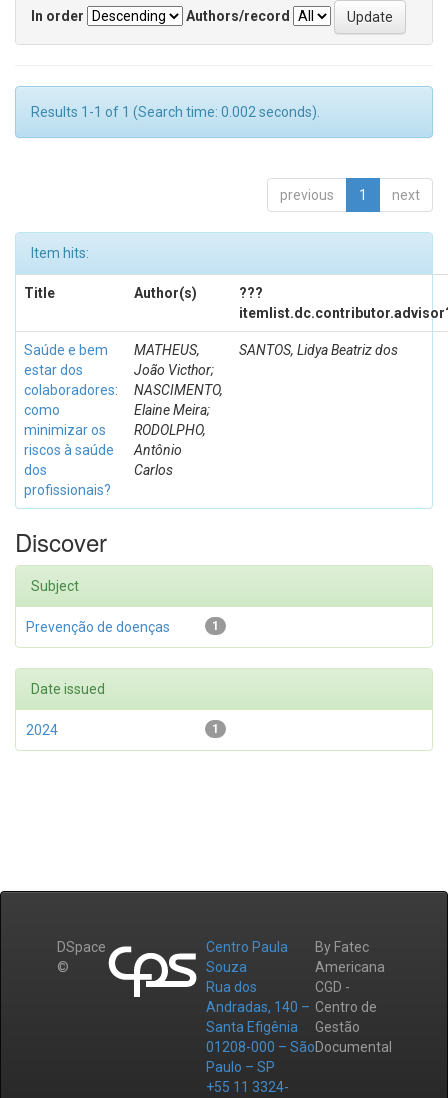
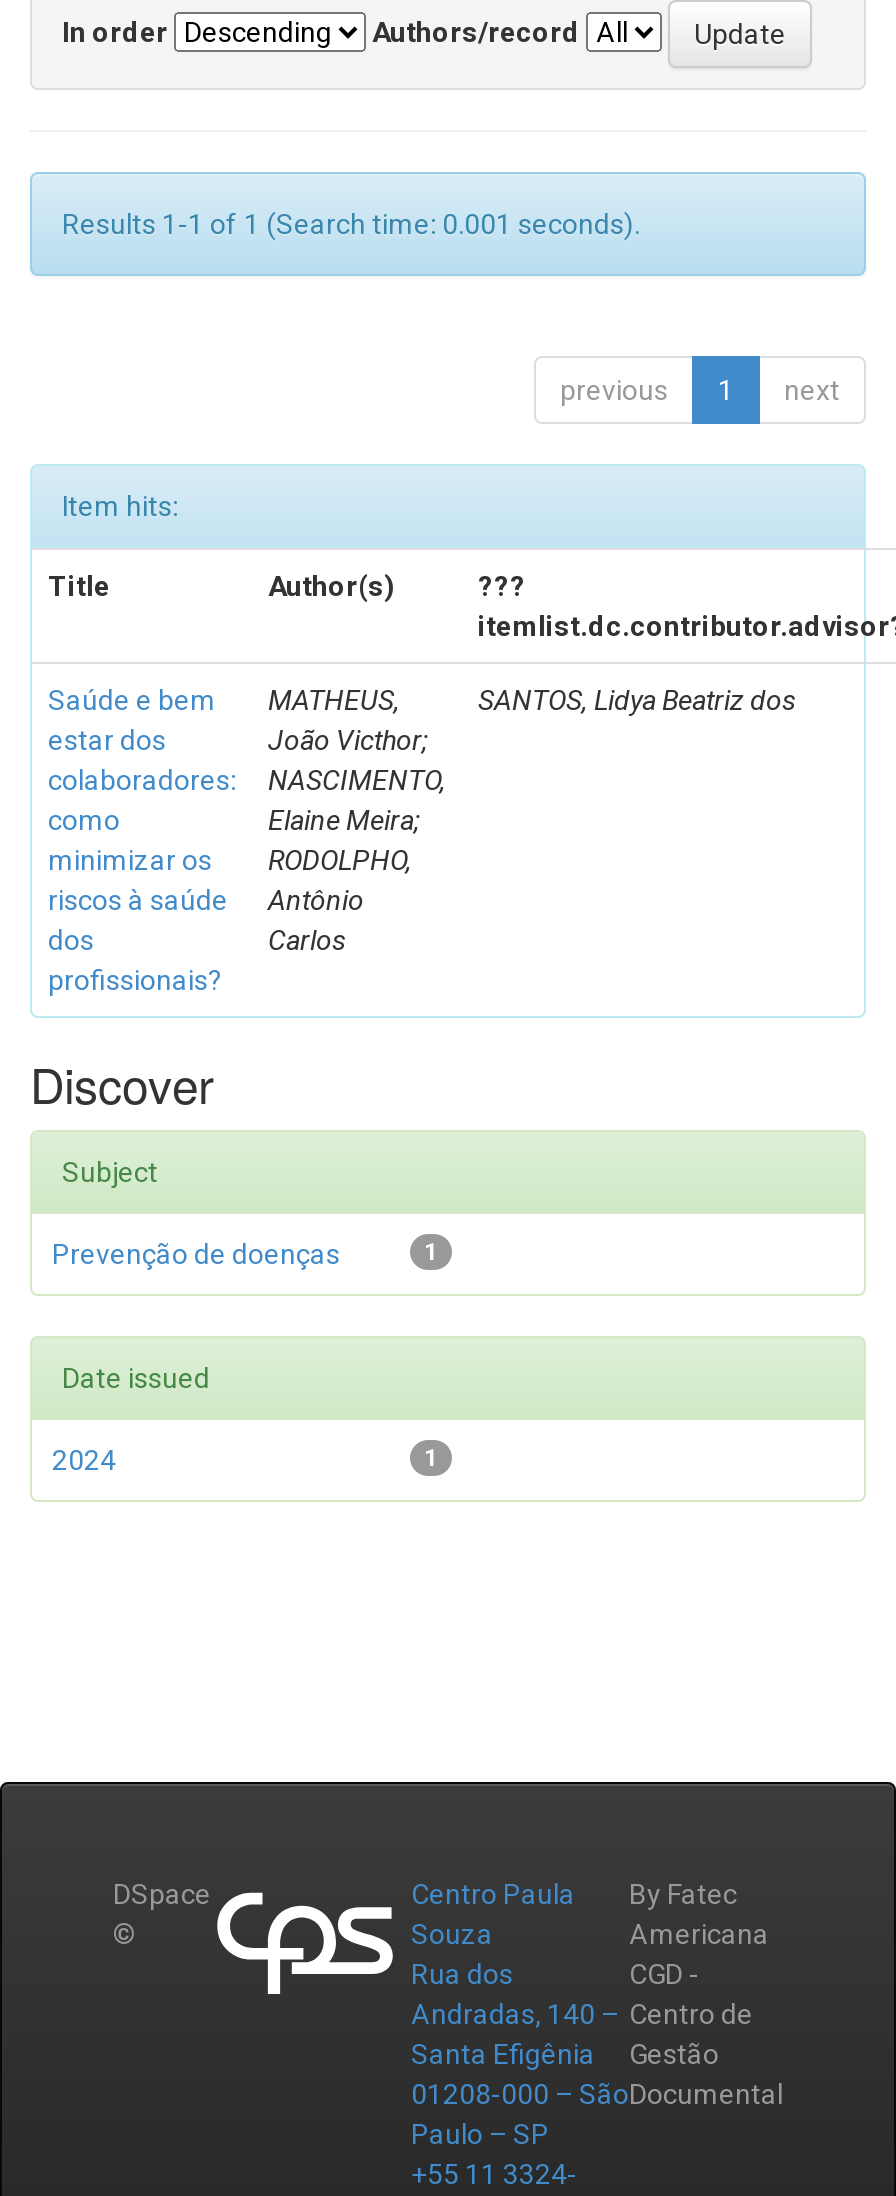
[31,104,320,120] Results 1-1 of 1 (Search time: 0.002 seconds). -> [62,208,640,240] Results 1-1 of 1 (Search time: 0.001 seconds).

